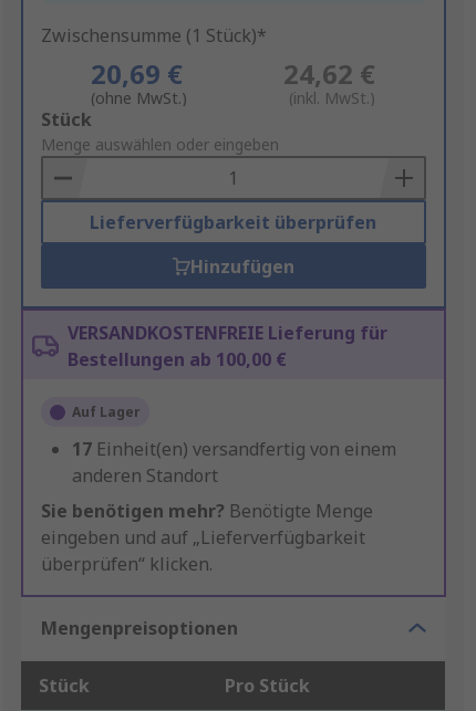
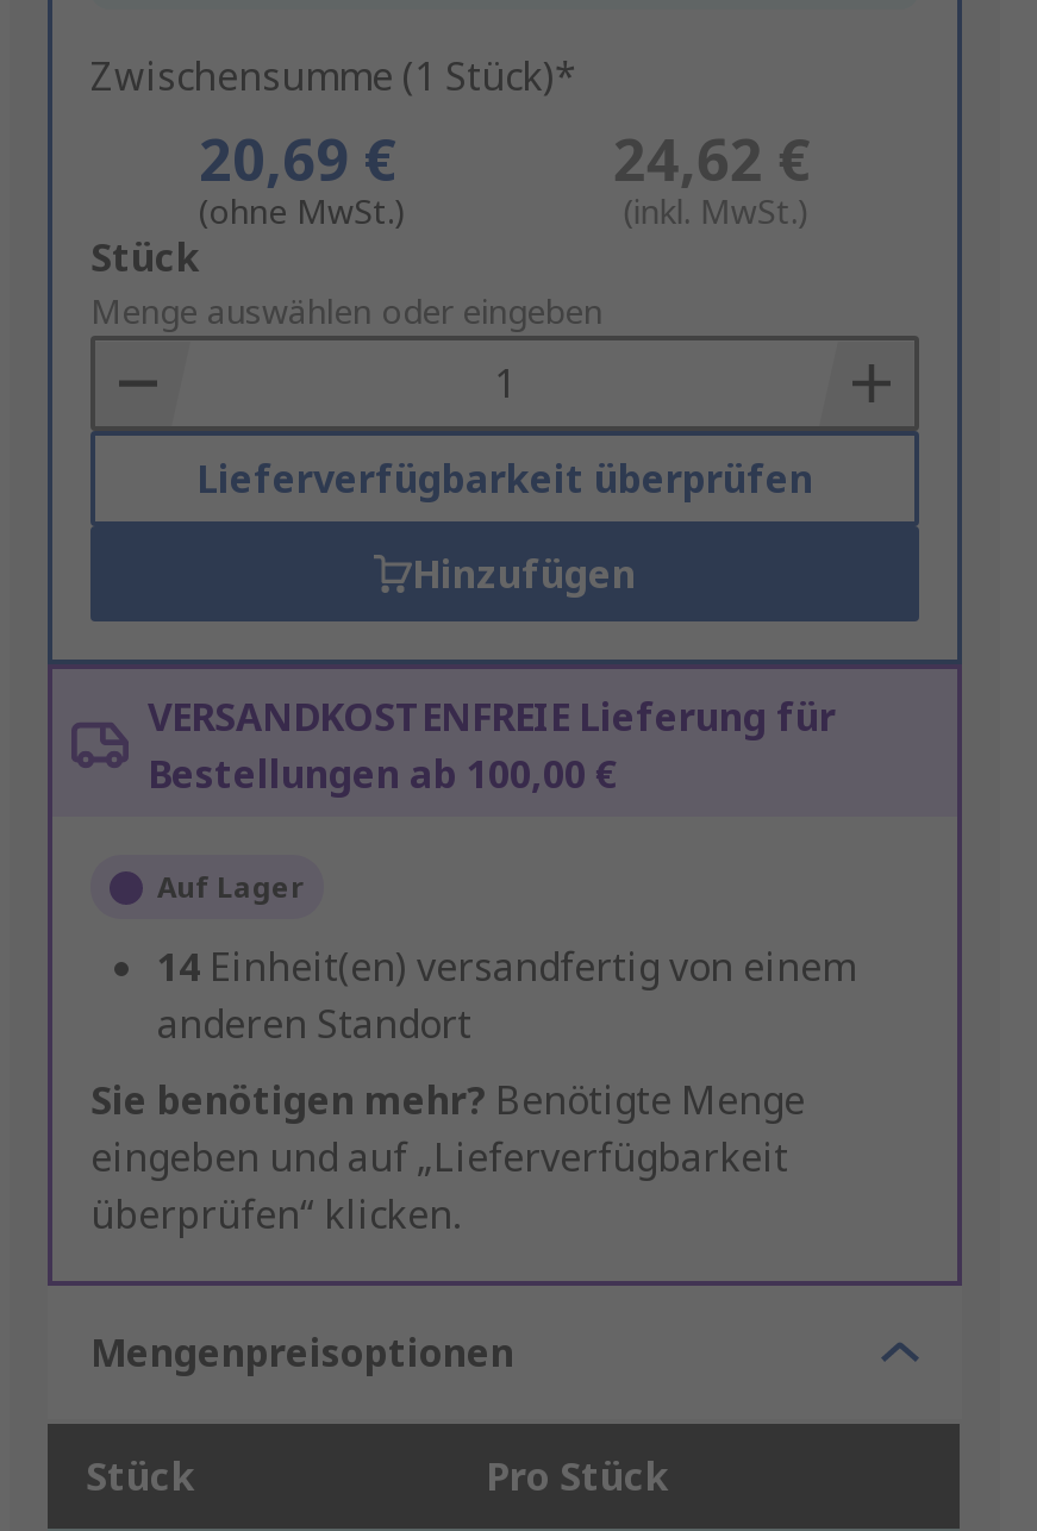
[72,437,396,462] 17 Einheit(en) versandfertig von einem -> [157,942,855,994] 14 Einheit(en) versandfertig von einem

